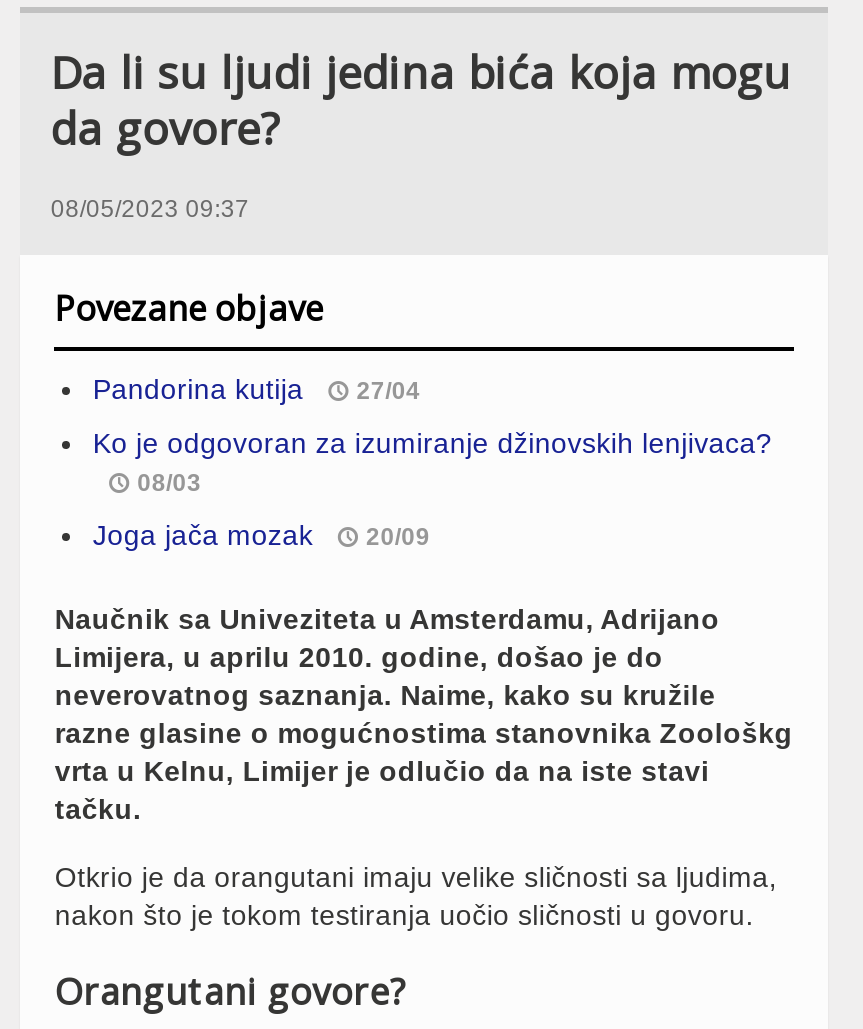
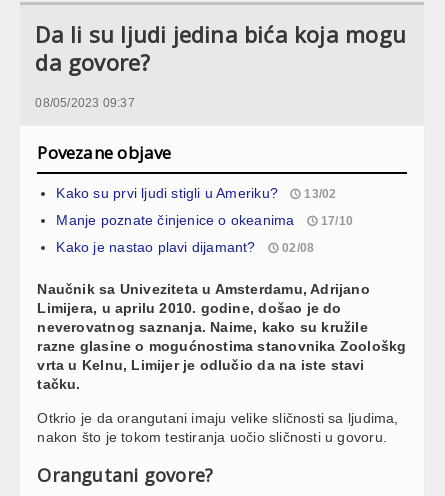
[93,373,421,405] Pandorina kutija | 27/04 -> [56,185,336,201] Kako su prvi ljudi stigli u Ameriku? | 13/02
[93,427,772,497] Ko je odgovoran za izumiranje džinovskih lenjivaca? | 08/03 -> [56,212,353,228] Manje poznate činjenice o okeanima | 17/10
[93,519,430,551] Joga jača mozak | 20/09 -> [56,239,314,255] Kako je nastao plavi dijamant? | 02/08

